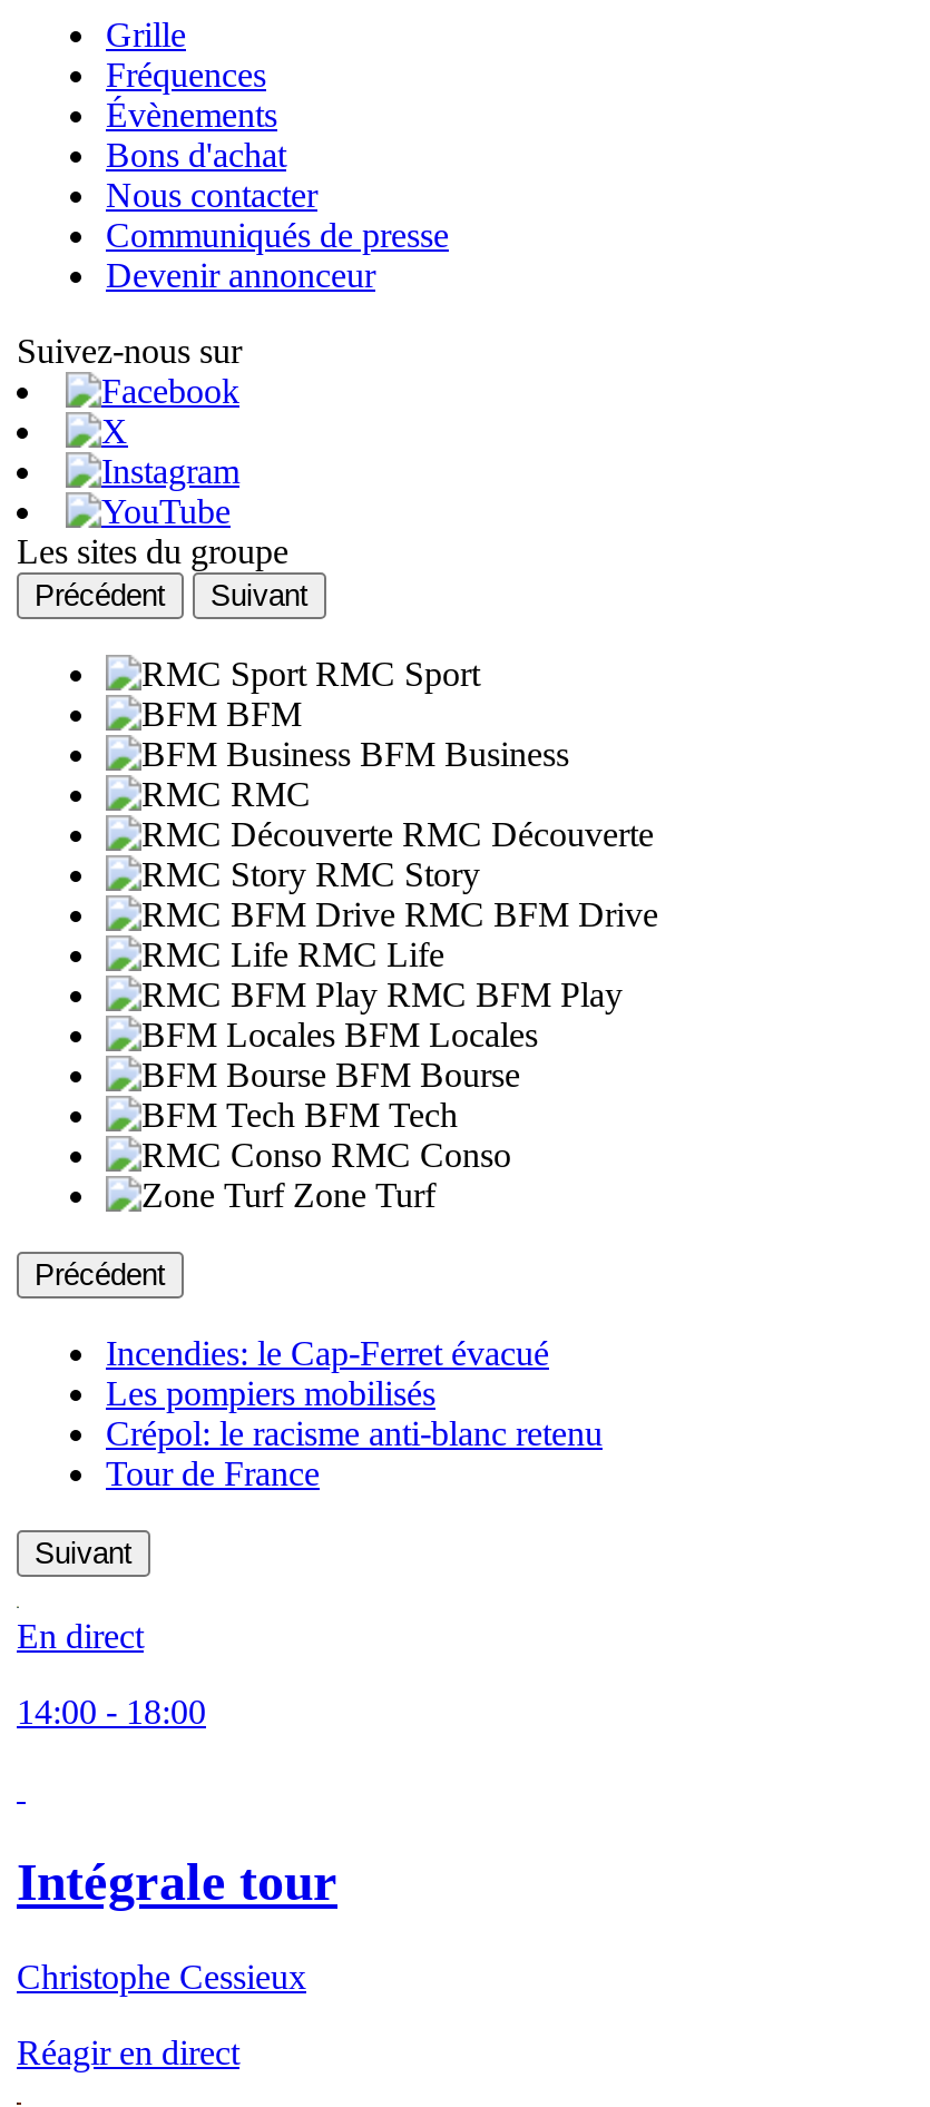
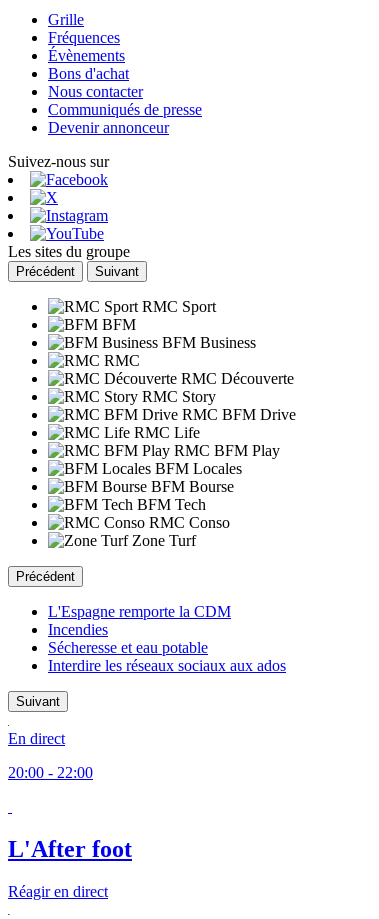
[106,1334,603,1492] Incendies: le Cap-Ferret évacué | Les pompiers mobilisés | Crépol: le racisme anti-blanc retenu | Tour de France -> [48,603,286,674] L'Espagne remporte la CDM | Incendies | Sécheresse et eau potable | Interdire les réseaux sociaux aux ados
[17,1693,337,1995] 14:00 - 18:00 | Intégrale tour | Christophe Cessieux -> [8,764,132,862] 20:00 - 22:00 | L'After foot

